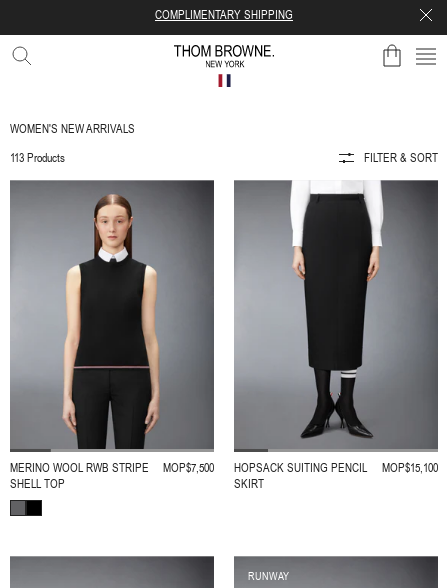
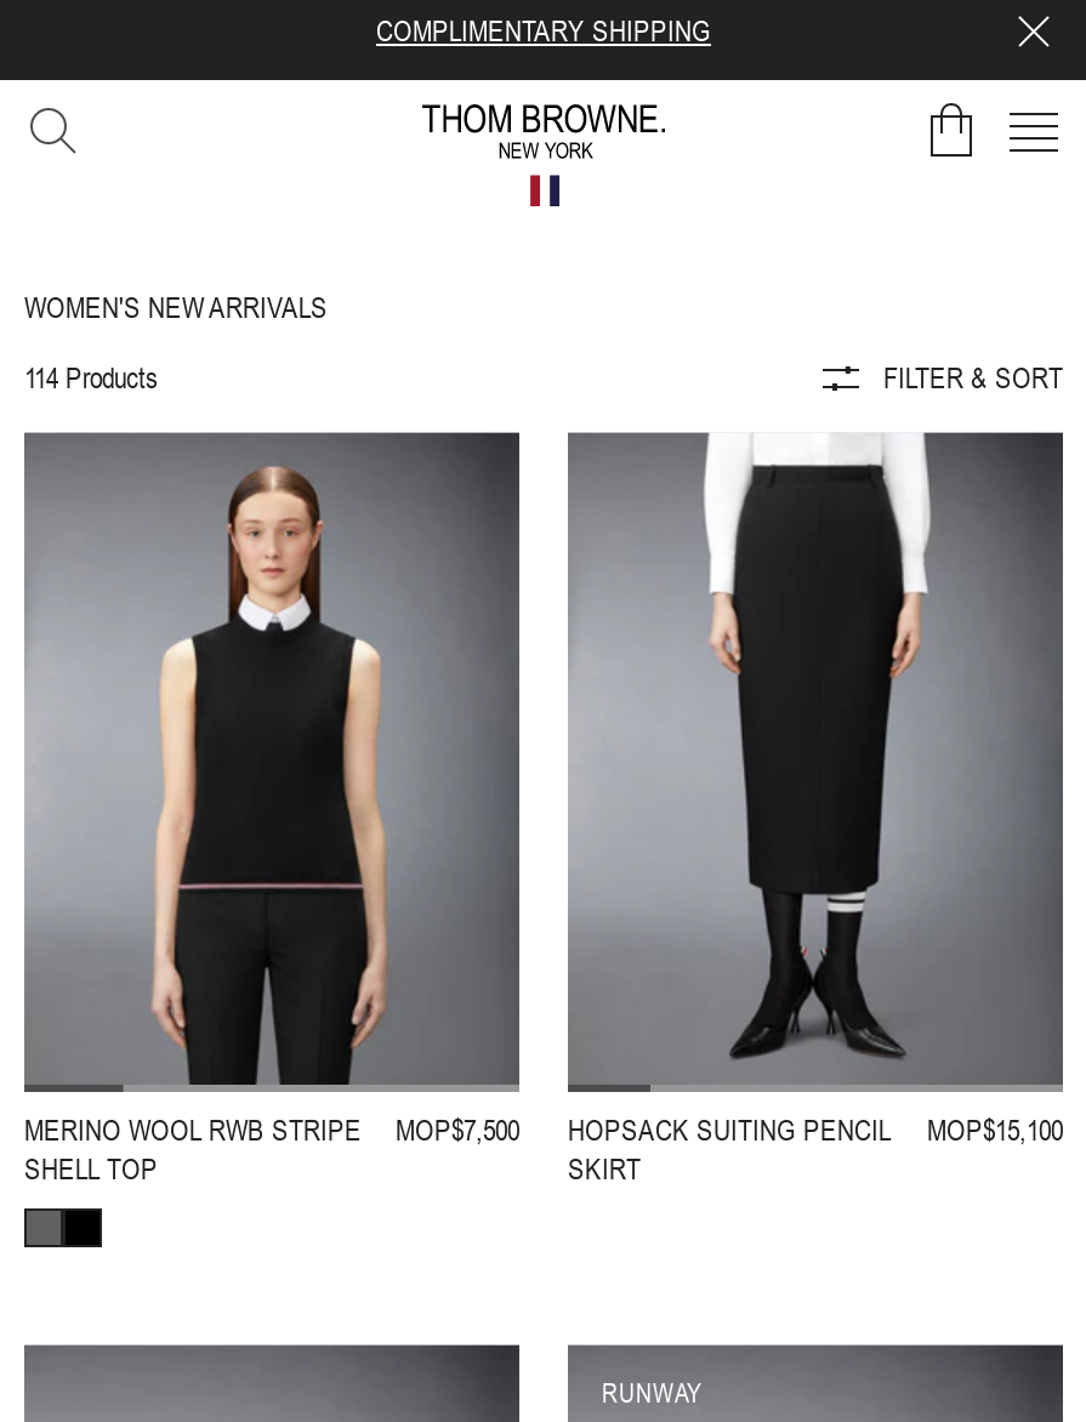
[10,151,65,165] 113 Products -> [24,362,158,396] 114 Products

